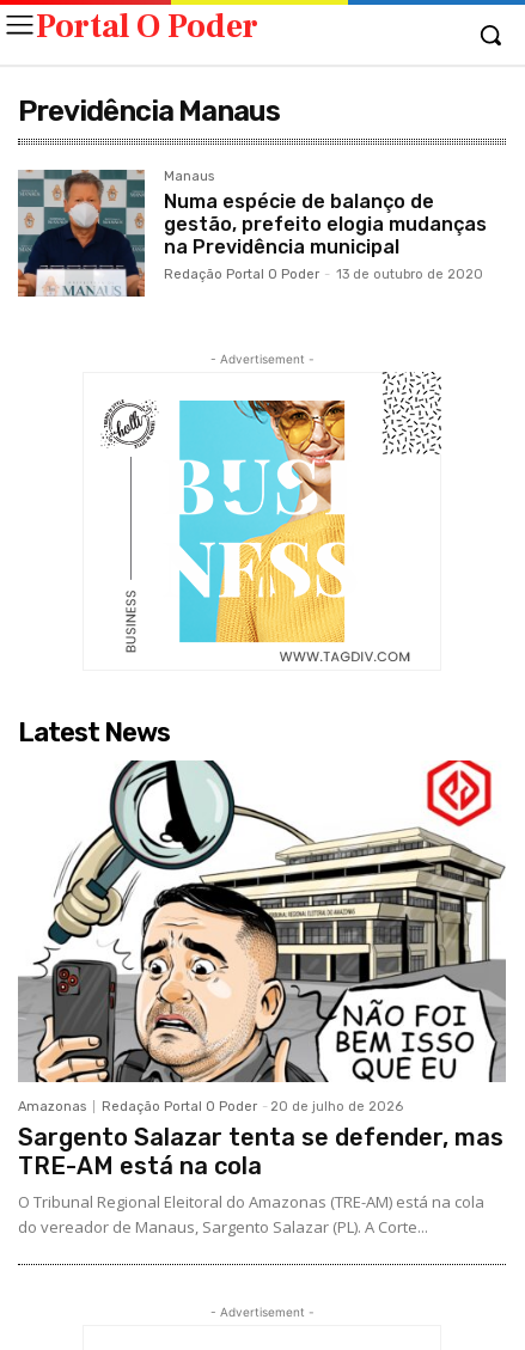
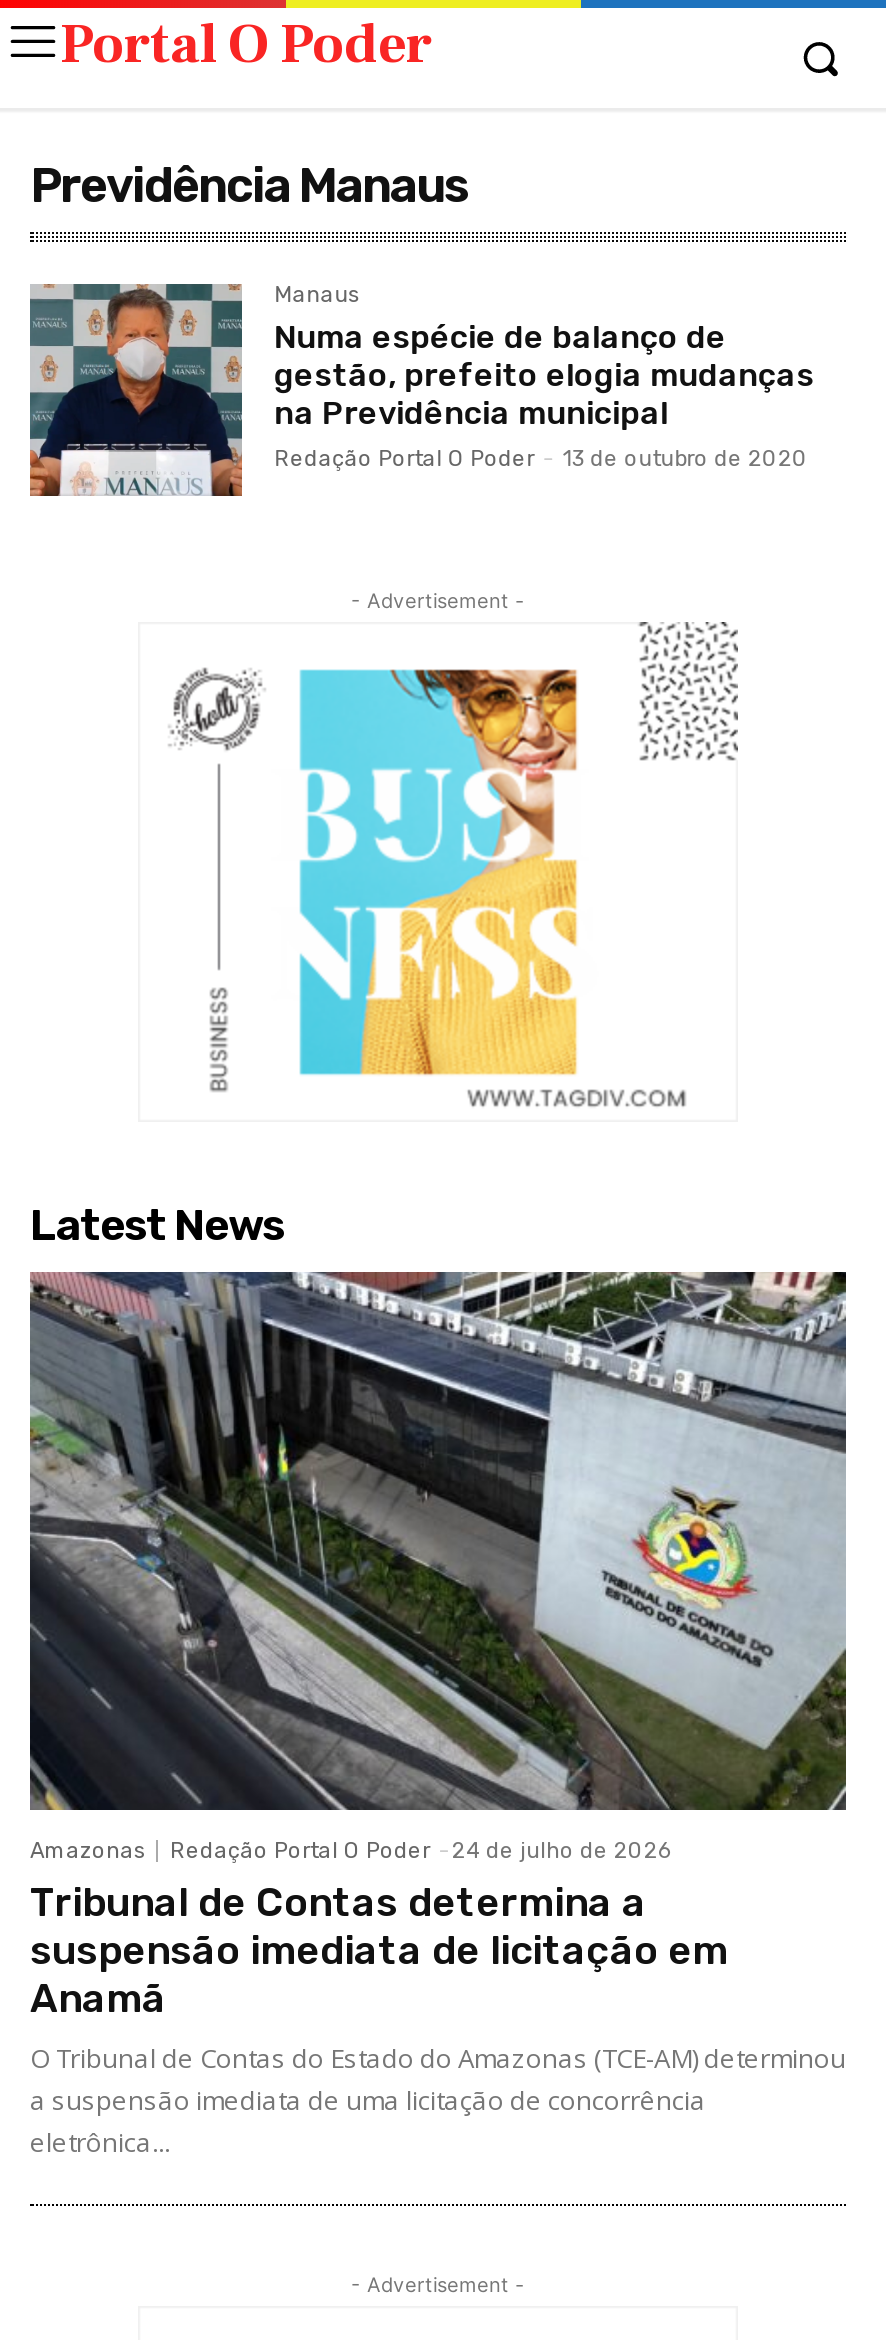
[18,759,506,1238] [image] | Redação Portal O Poder - 20 de julho de 2026 | Sargento Salazar tenta se defender, mas | TRE-AM está na cola | O Tribunal Regional Eleitoral do Amazonas (TRE-AM) está na cola | do vereador de Manaus, Sargento Salazar (PL). A Corte... -> [28,1270,848,2161] [image] | Redação Portal O Poder - 24 de julho de 2026 | Tribunal de Contas determina a | suspensão imediata de licitação em | Anamã | O Tribunal de Contas do Estado do Amazonas (TCE-AM) determinou | a suspensão imediata de uma licitação de concorrência | eletrônica...

